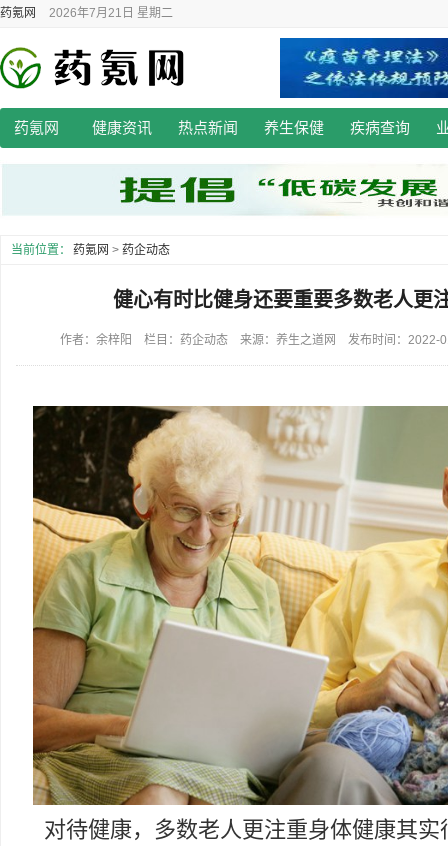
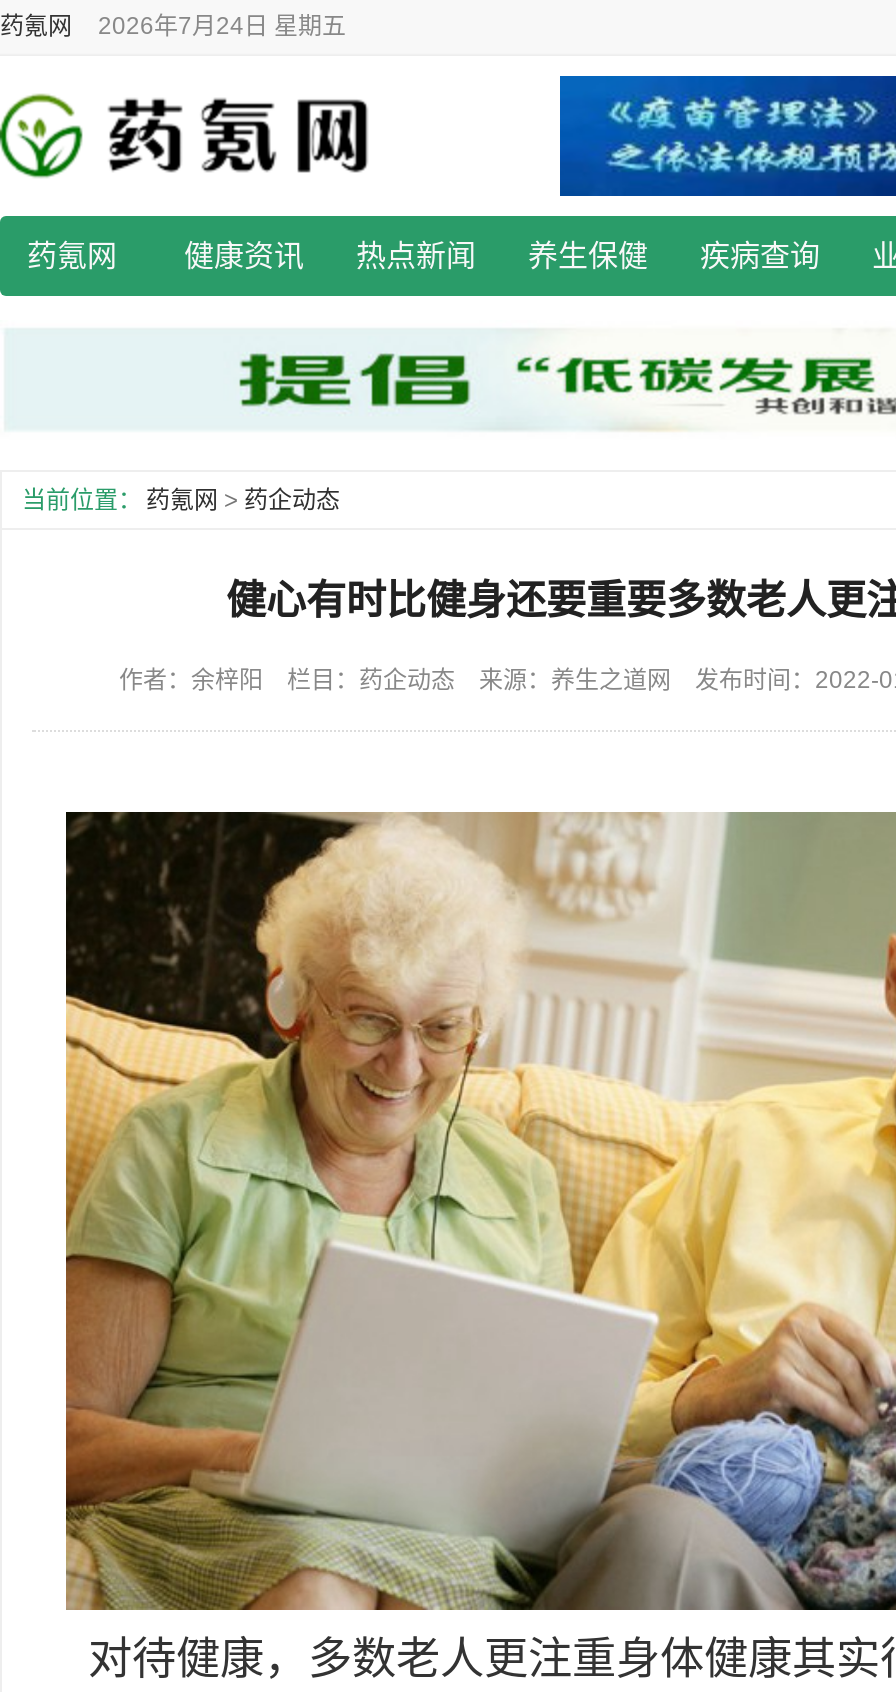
[49,6,173,20] 2026年7月21日 星期二 -> [98,12,346,40] 2026年7月24日 星期五

